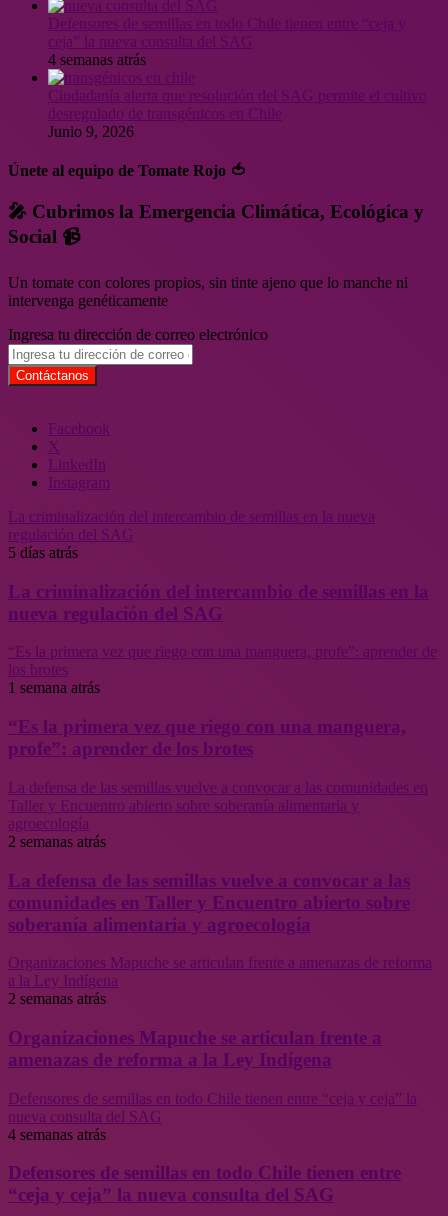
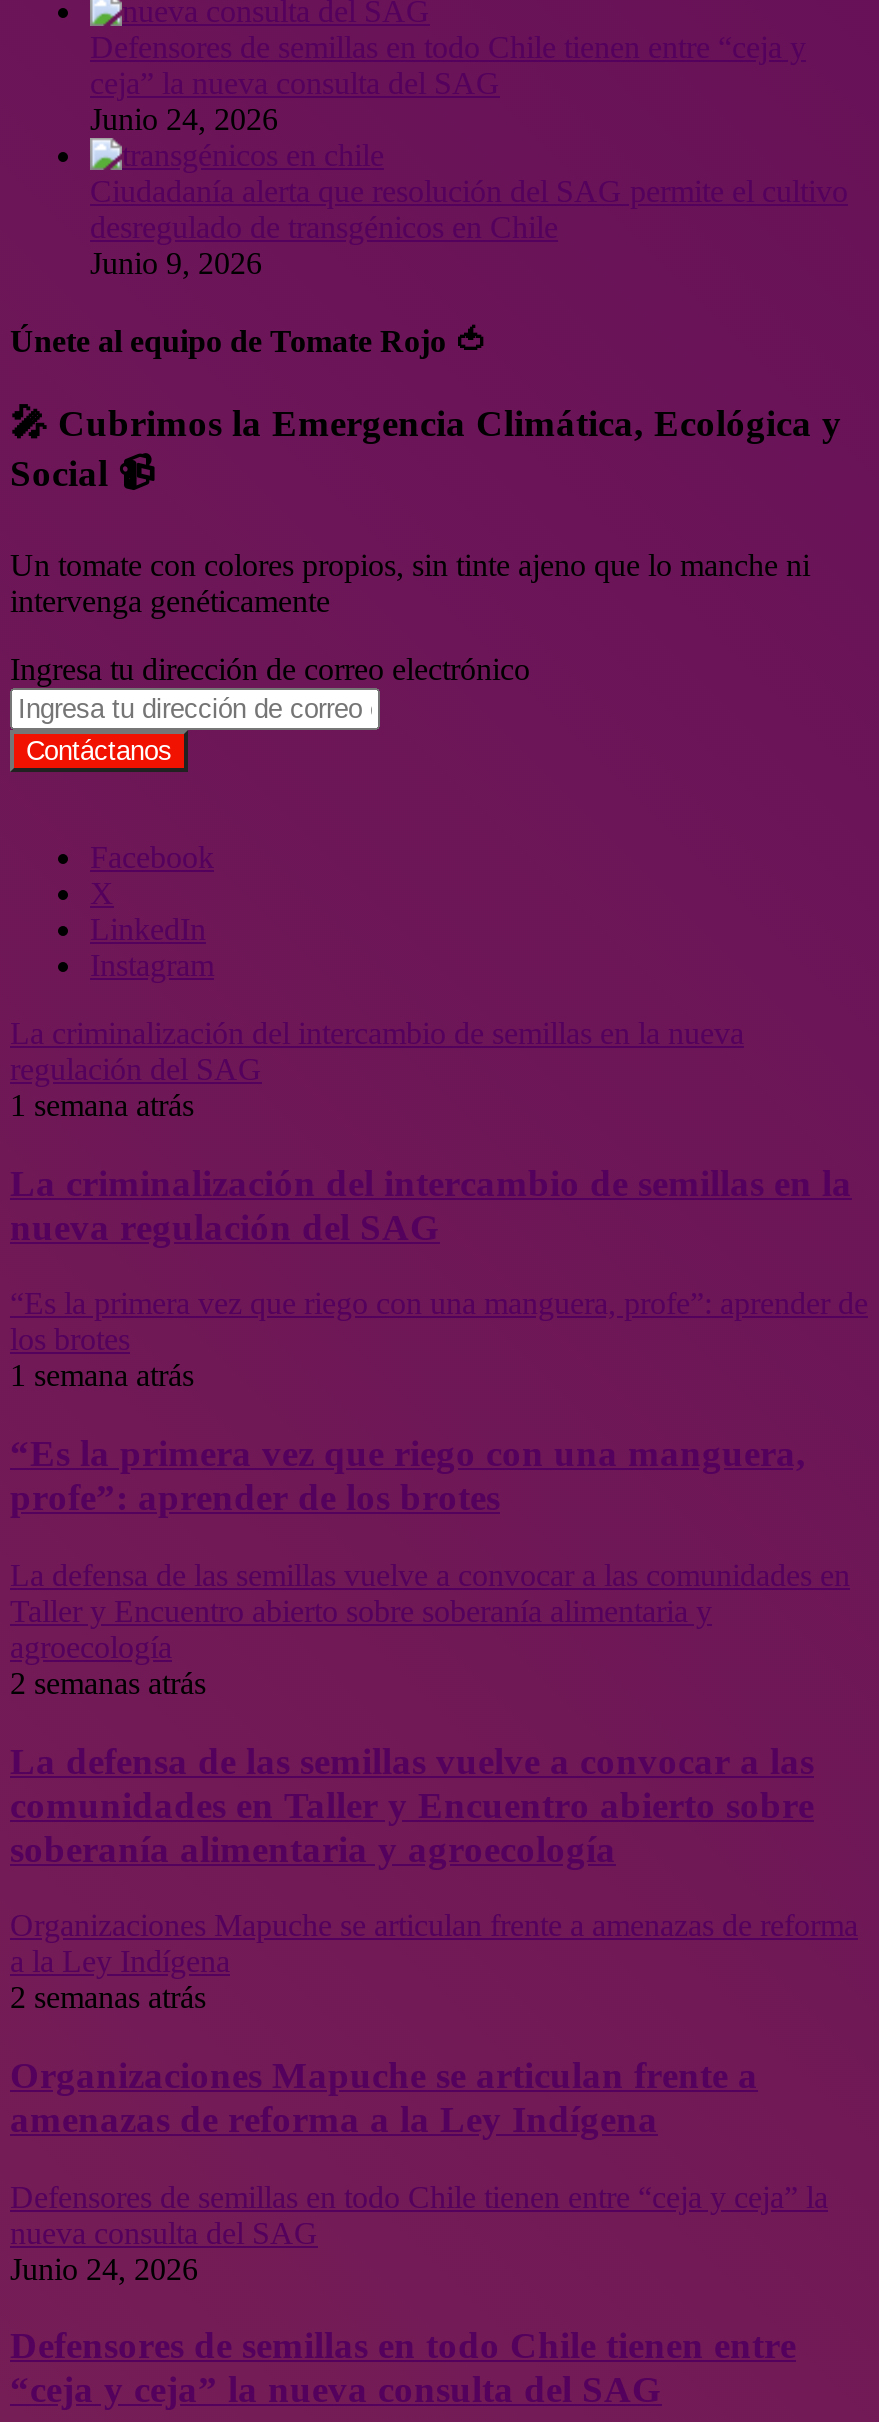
[48,51,146,68] 4 semanas atrás -> [90,101,278,135] Junio 24, 2026
[8,544,78,561] 5 días atrás -> [10,1088,194,1122] 1 semana atrás
[8,1126,106,1143] 4 semanas atrás -> [10,2251,198,2285] Junio 24, 2026

